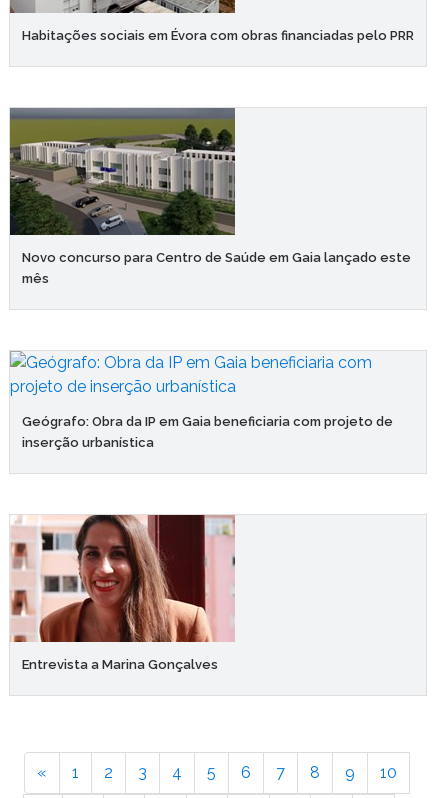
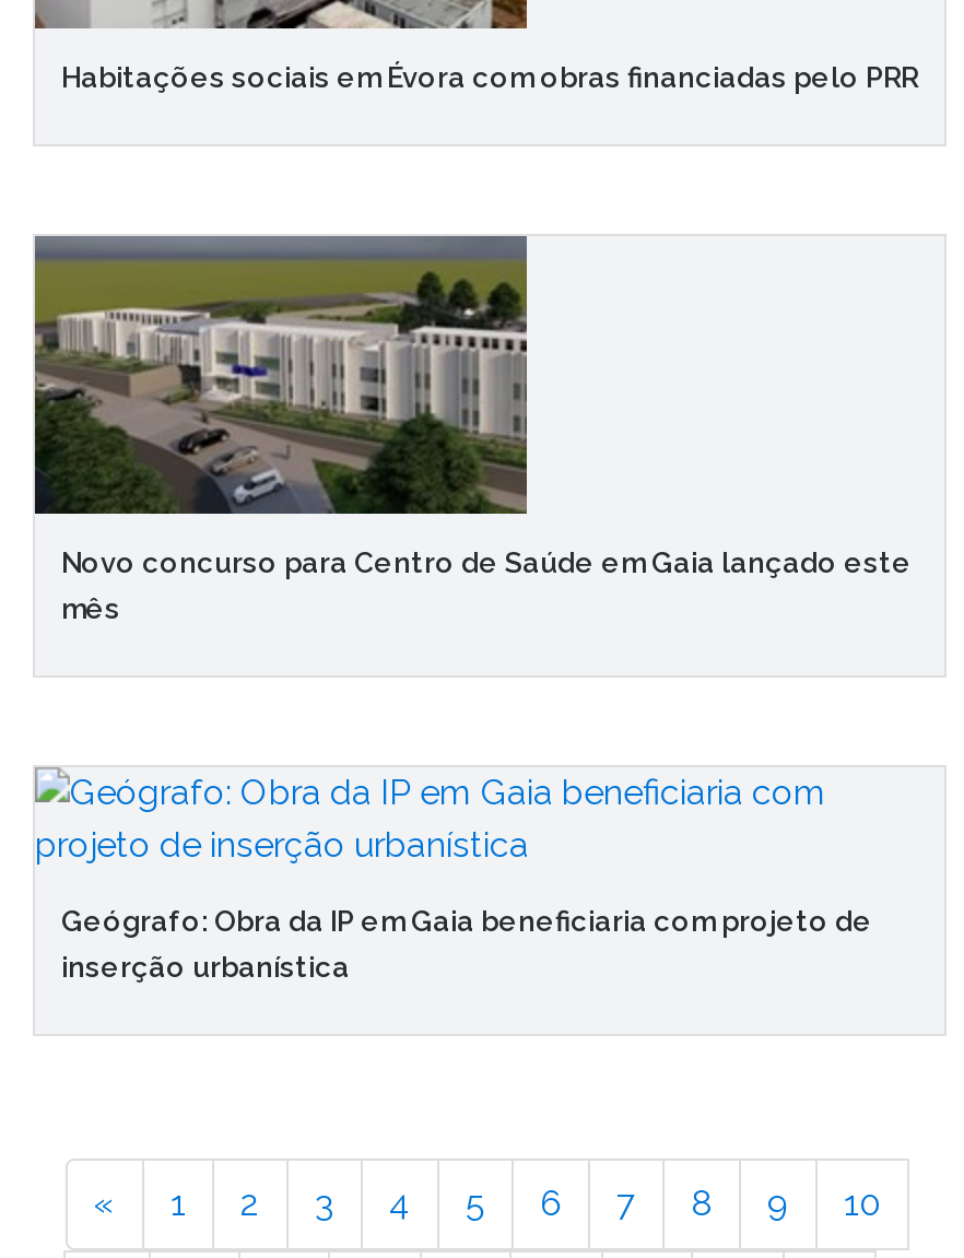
[9,514,236,672] [image] | Entrevista a Marina Gonçalves -> none

